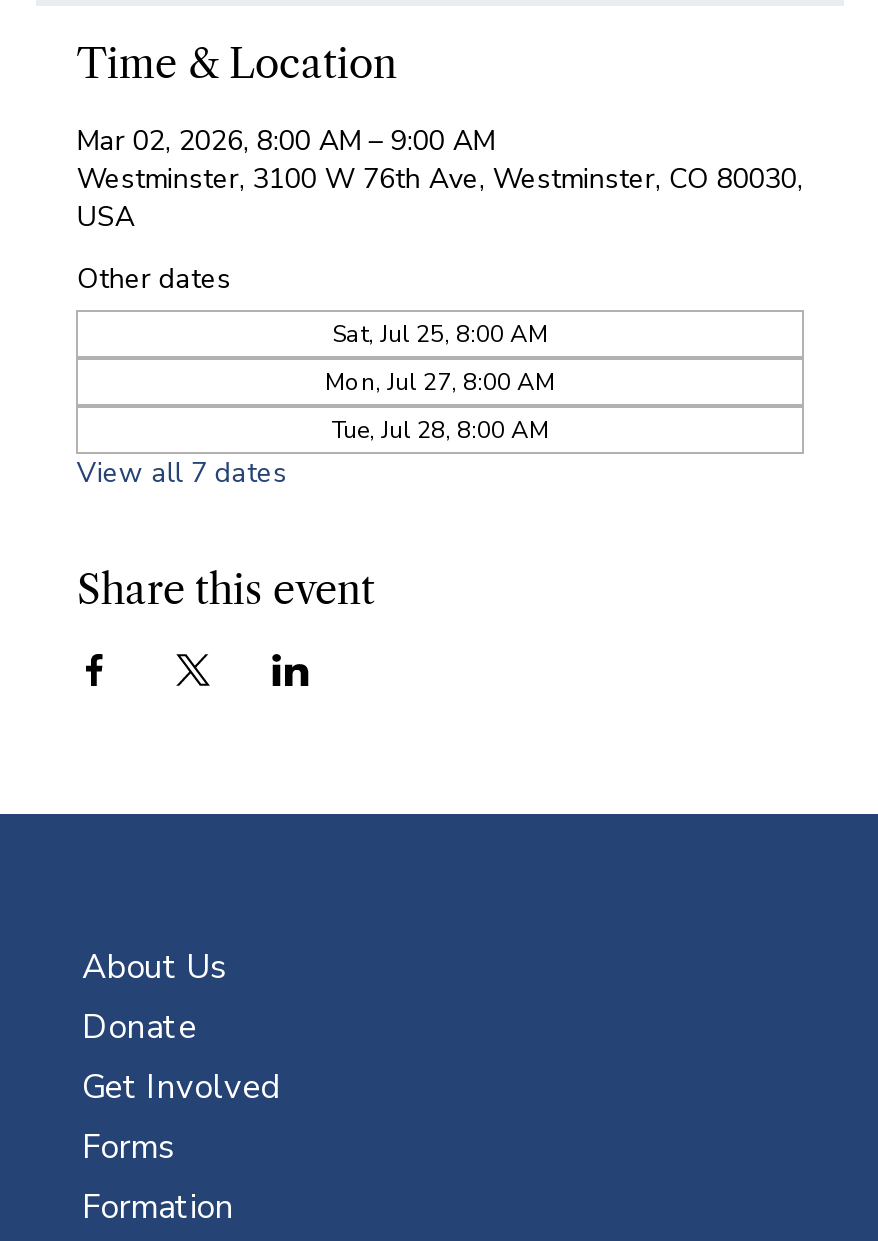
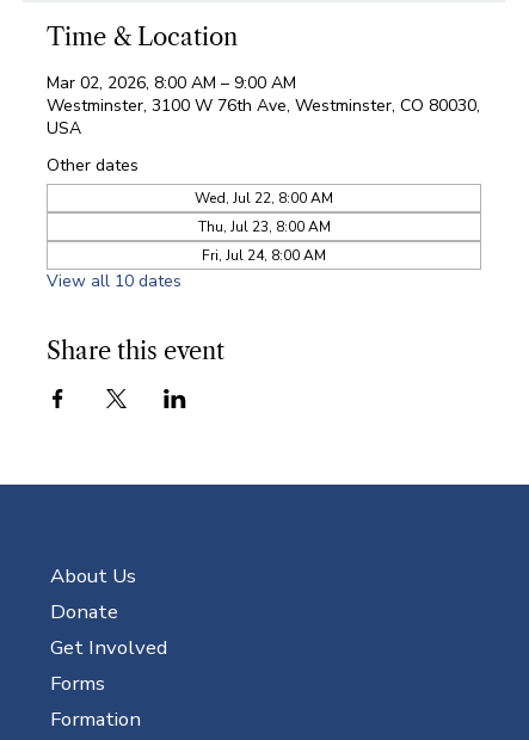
[332,317,548,349] Sat, Jul 25, 8:00 AM -> [195,188,333,207] Wed, Jul 22, 8:00 AM
[325,365,555,397] Mon, Jul 27, 8:00 AM -> [198,217,330,236] Thu, Jul 23, 8:00 AM
[331,413,549,445] Tue, Jul 28, 8:00 AM -> [202,246,326,265] Fri, Jul 24, 8:00 AM
[77,453,287,491] View all 7 dates -> [47,269,182,292] View all 10 dates

